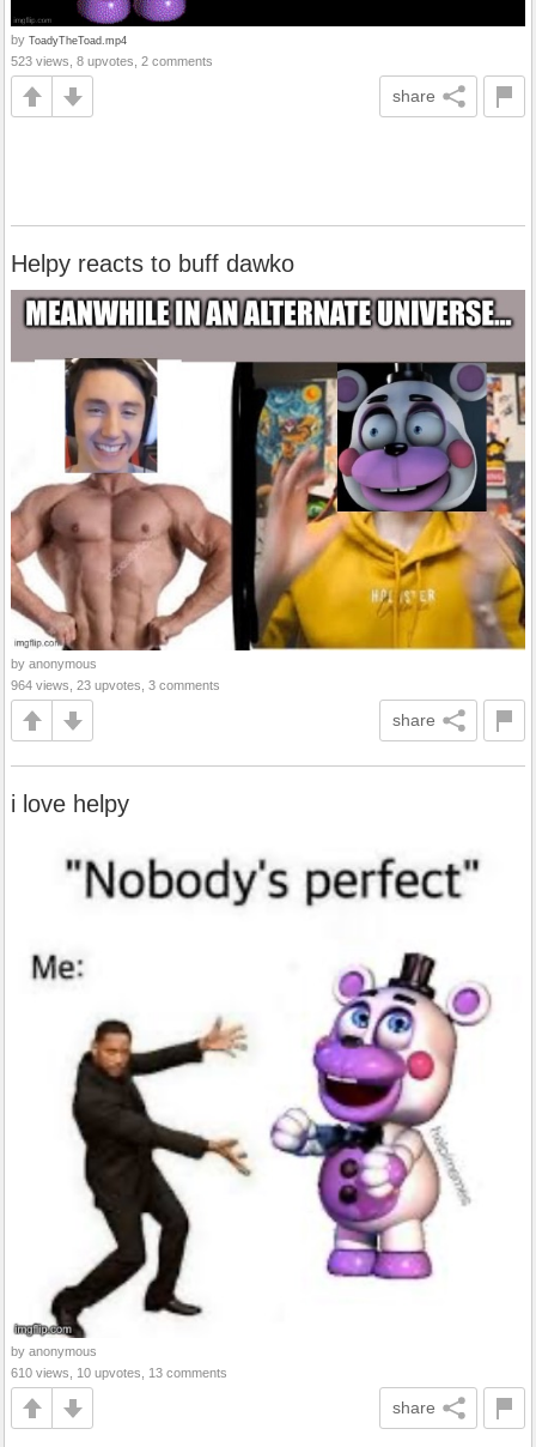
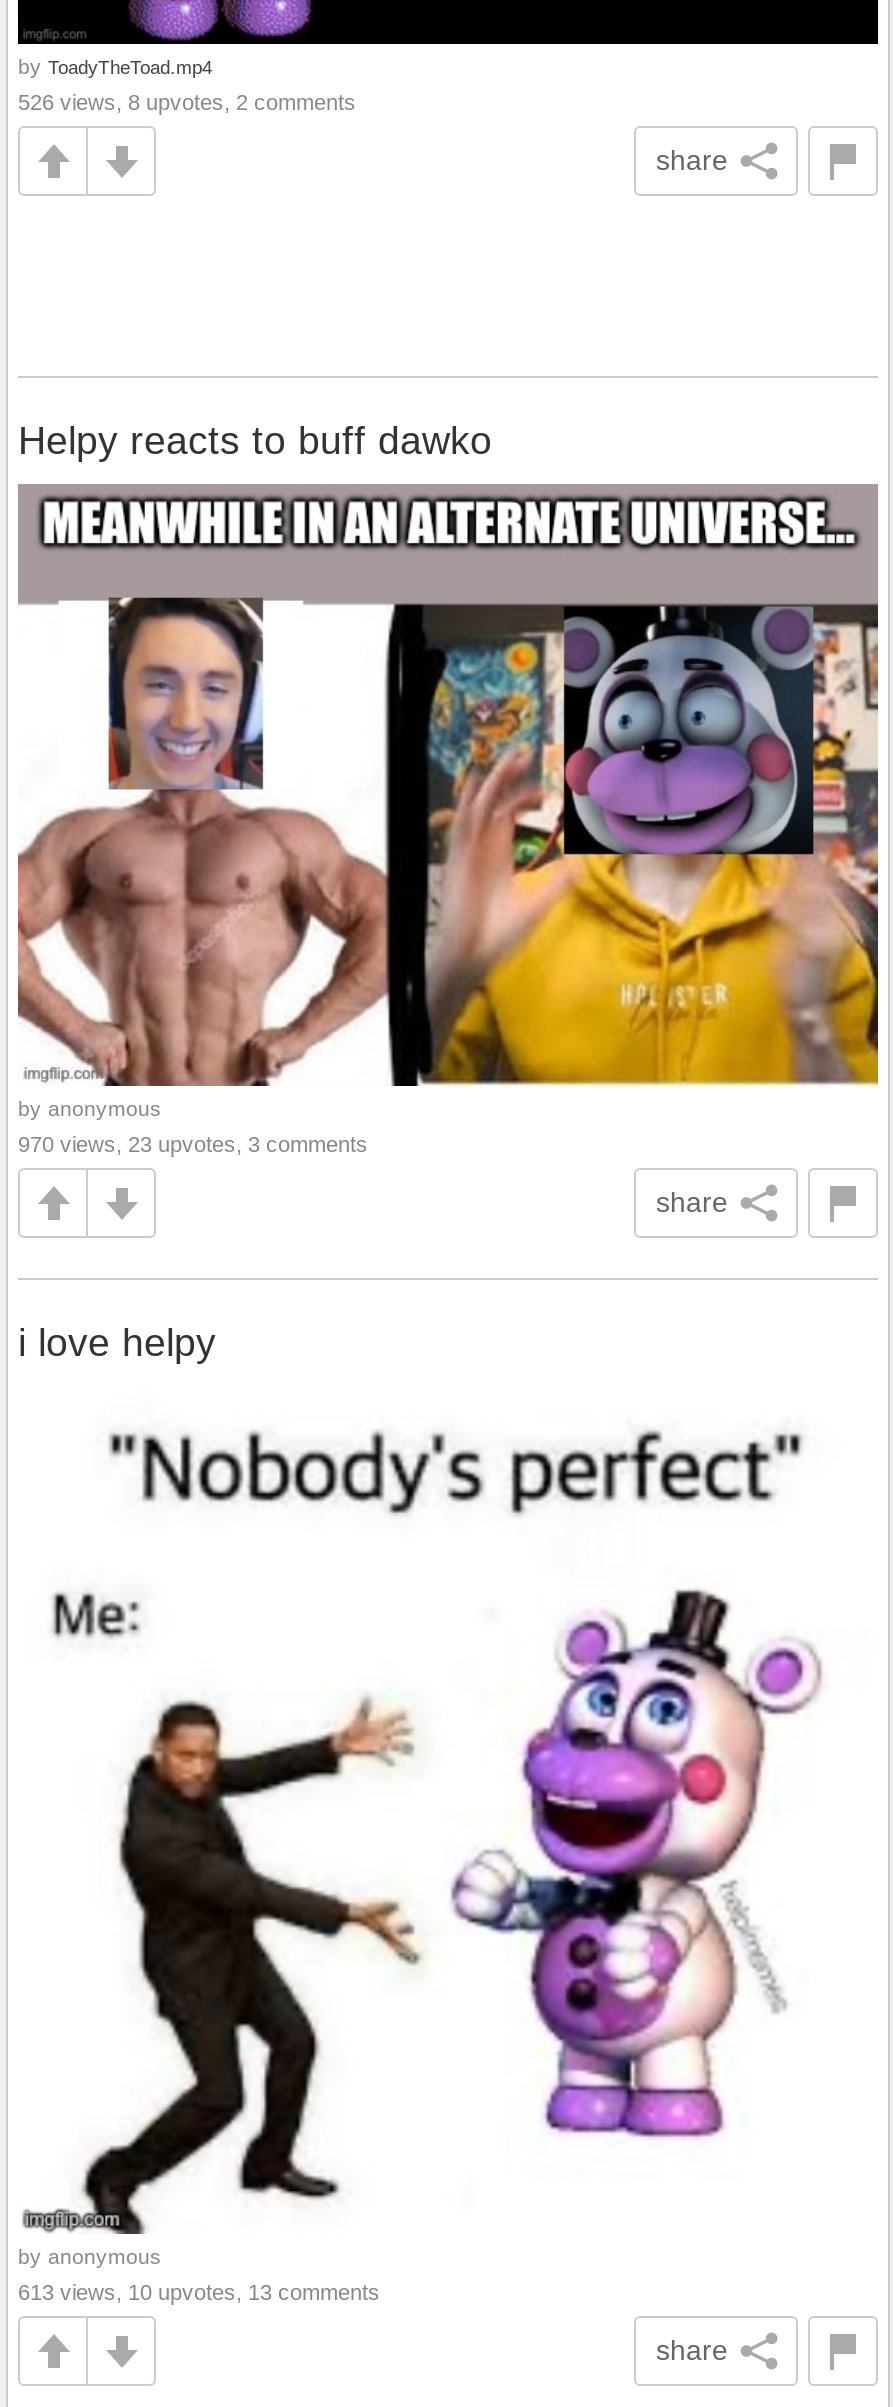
[11,54,213,69] 523 views, 8 upvotes, 2 comments -> [18,91,356,115] 526 views, 8 upvotes, 2 comments
[11,678,220,693] 964 views, 23 upvotes, 3 comments -> [18,1133,368,1157] 970 views, 23 upvotes, 3 comments
[11,1366,227,1380] 610 views, 10 upvotes, 13 comments -> [18,2281,380,2305] 613 views, 10 upvotes, 13 comments

